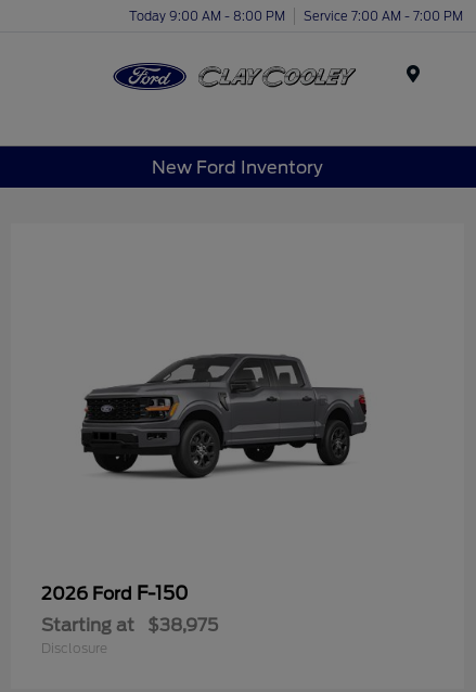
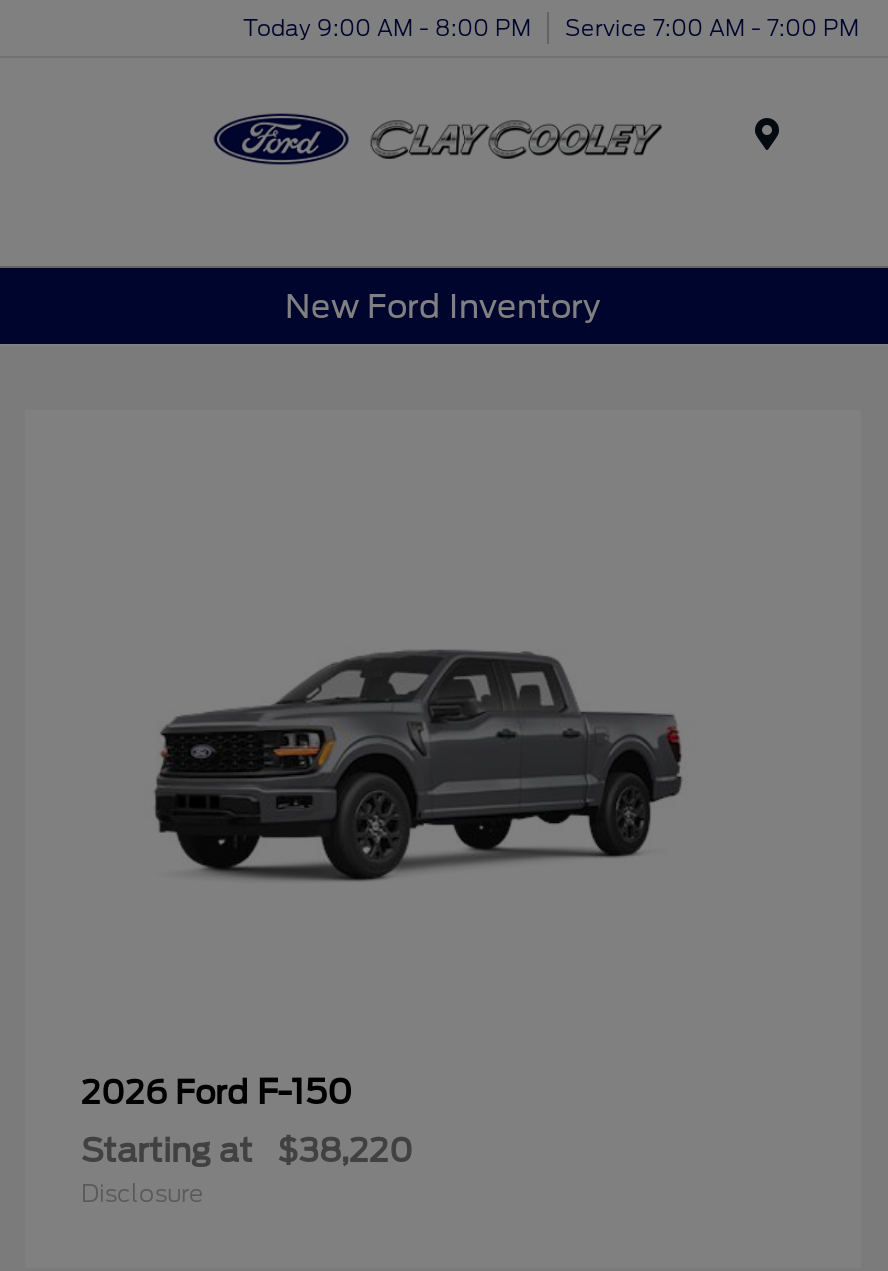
[41,616,218,636] Starting at $38,975 -> [81,1133,413,1171] Starting at $38,220

